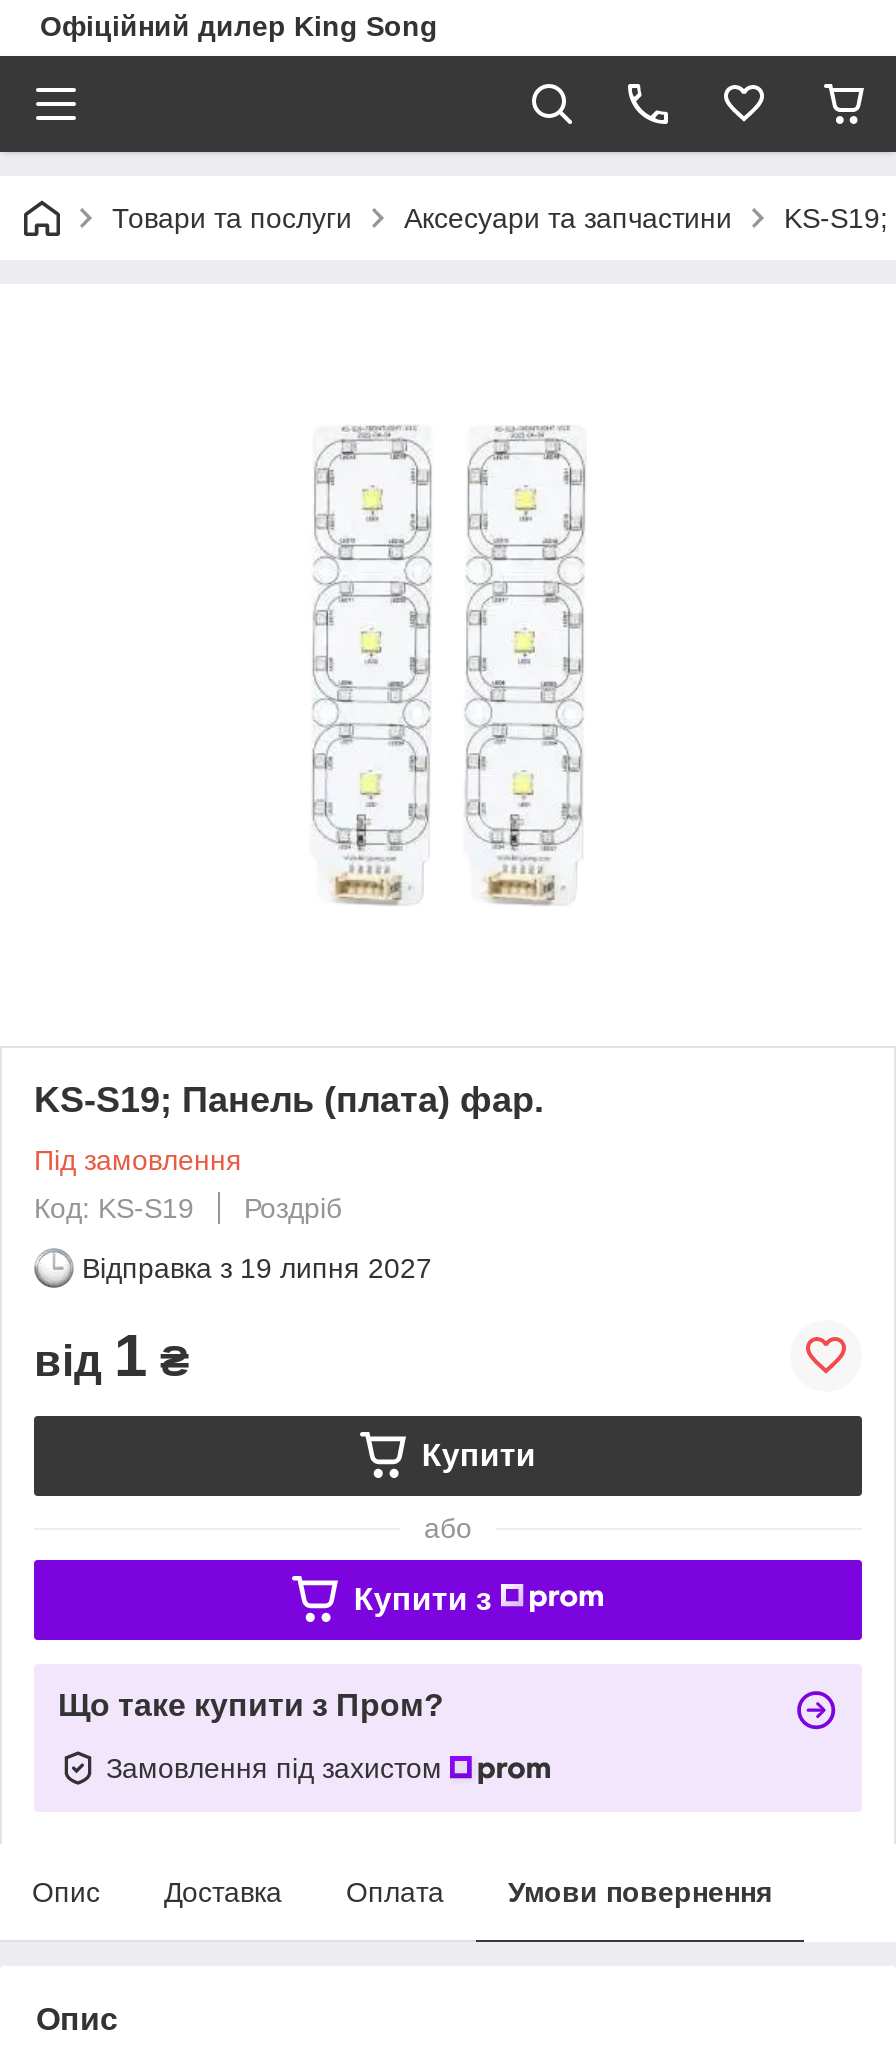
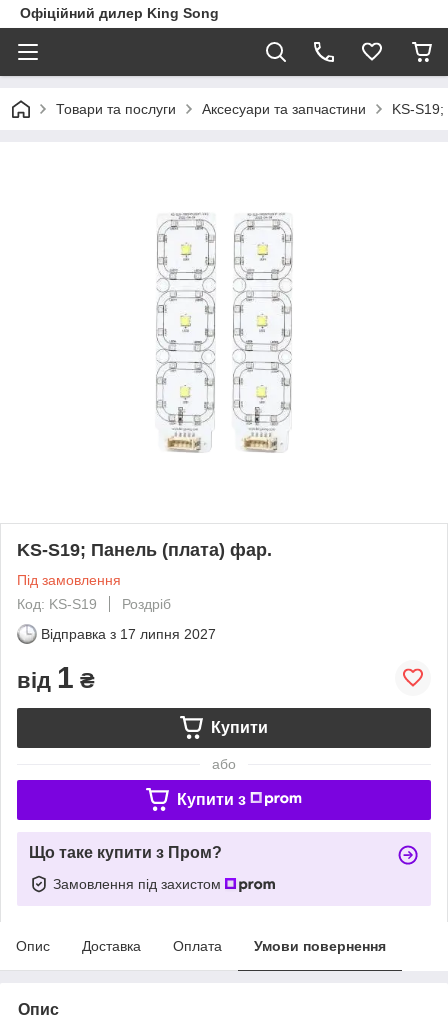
[82,1252,432,1284] Відправка з 19 липня 2027 -> [41,626,216,642] Відправка з 17 липня 2027

